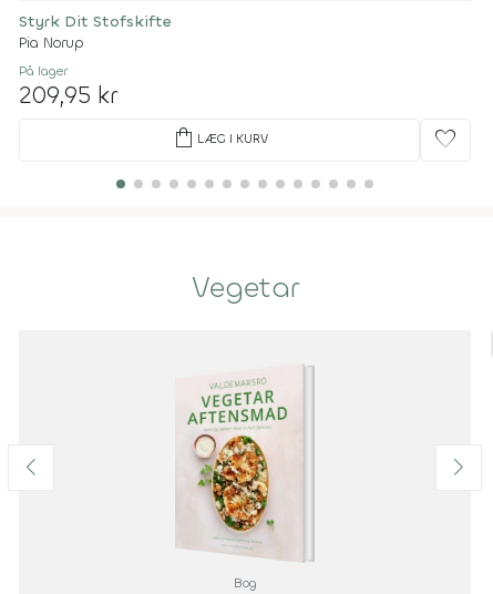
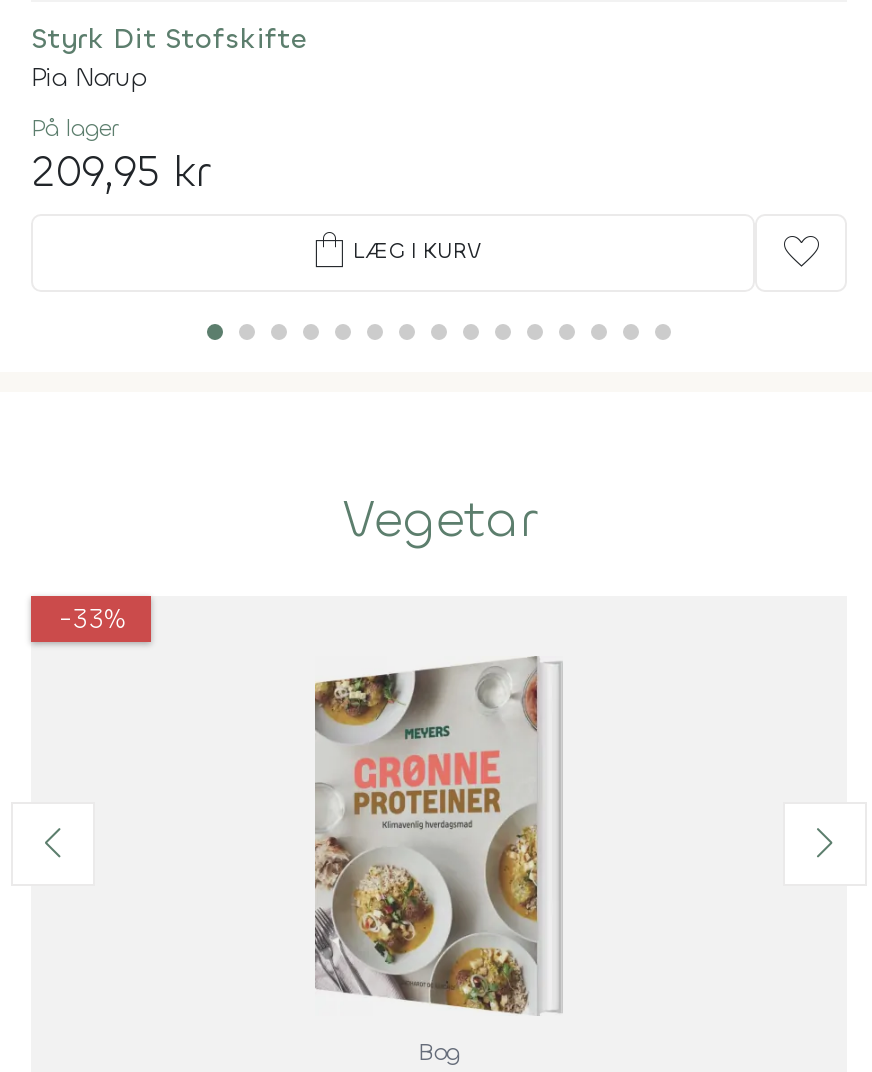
none -> [58,600,124,638] -33%
[176,365,301,561] [image] -> [313,656,541,1014] [image]

